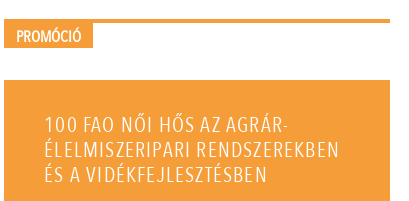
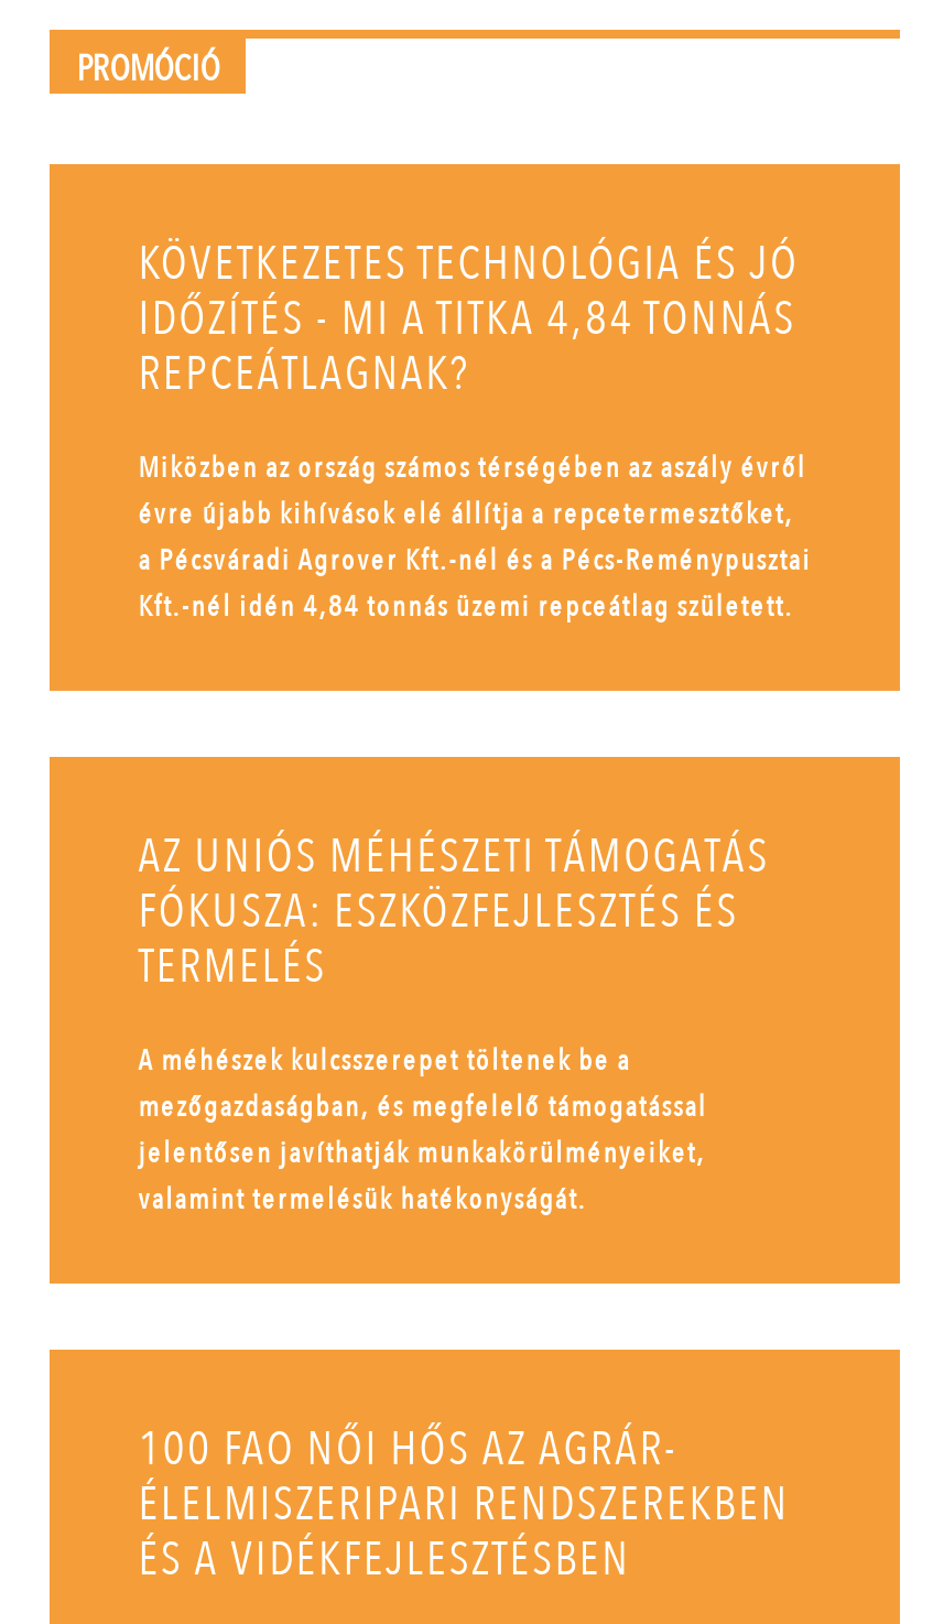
none -> [138,233,811,627] KÖVETKEZETES TECHNOLÓGIA ÉS JÓ | IDŐZÍTÉS - MI A TITKA 4,84 TONNÁS | REPCEÁTLAGNAK? | Miközben az ország számos térségében az aszály évről | évre újabb kihívások elé állítja a repcetermesztőket, | a Pécsváradi Agrover Kft.-nél és a Pécs-Reménypusztai | Kft.-nél idén 4,84 tonnás üzemi repceátlag született.
none -> [138,825,770,1220] AZ UNIÓS MÉHÉSZETI TÁMOGATÁS | FÓKUSZA: ESZKÖZFEJLESZTÉS ÉS | TERMELÉS | A méhészek kulcsszerepet töltenek be a | mezőgazdaságban, és megfelelő támogatással | jelentősen javíthatják munkakörülményeiket, | valamint termelésük hatékonyságát.

